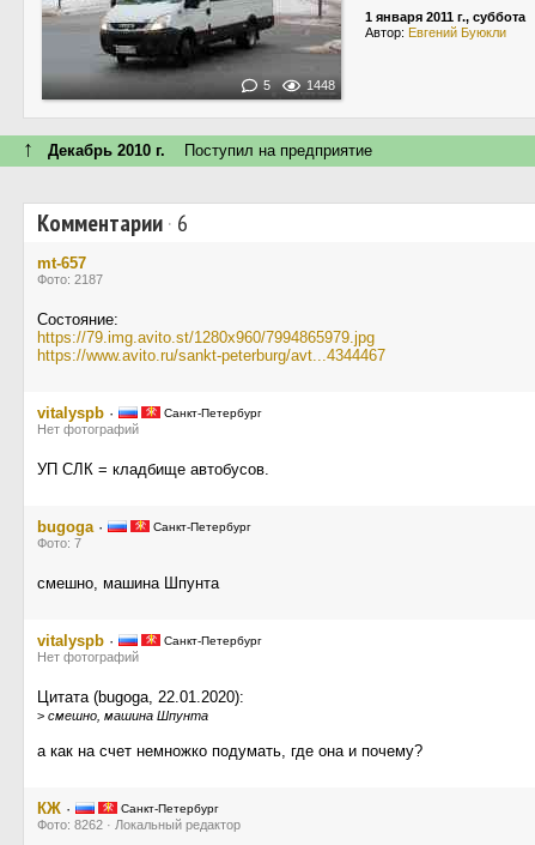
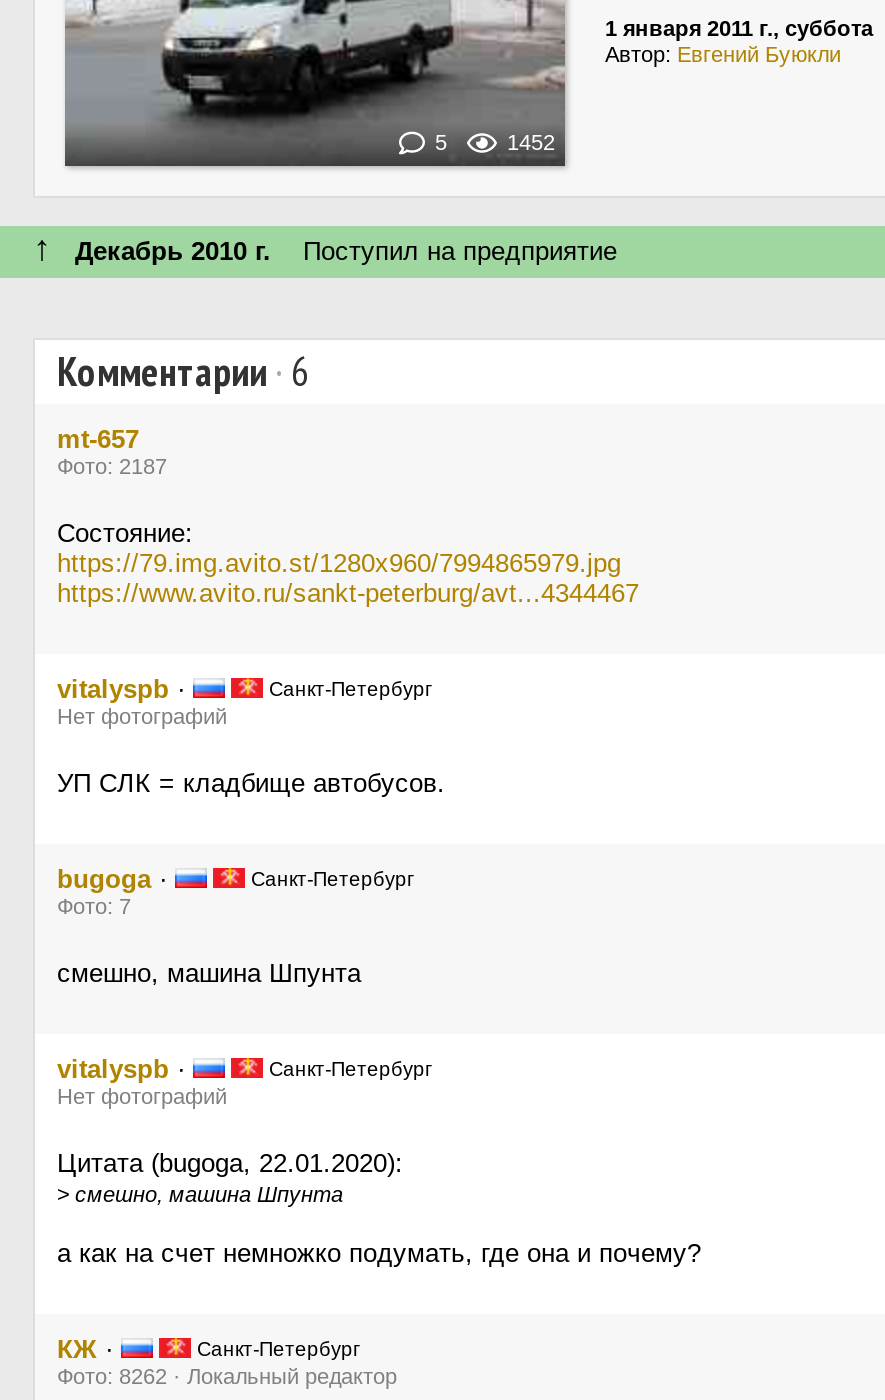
[306,78,335,92] 1448 -> [507,130,555,154] 1452

